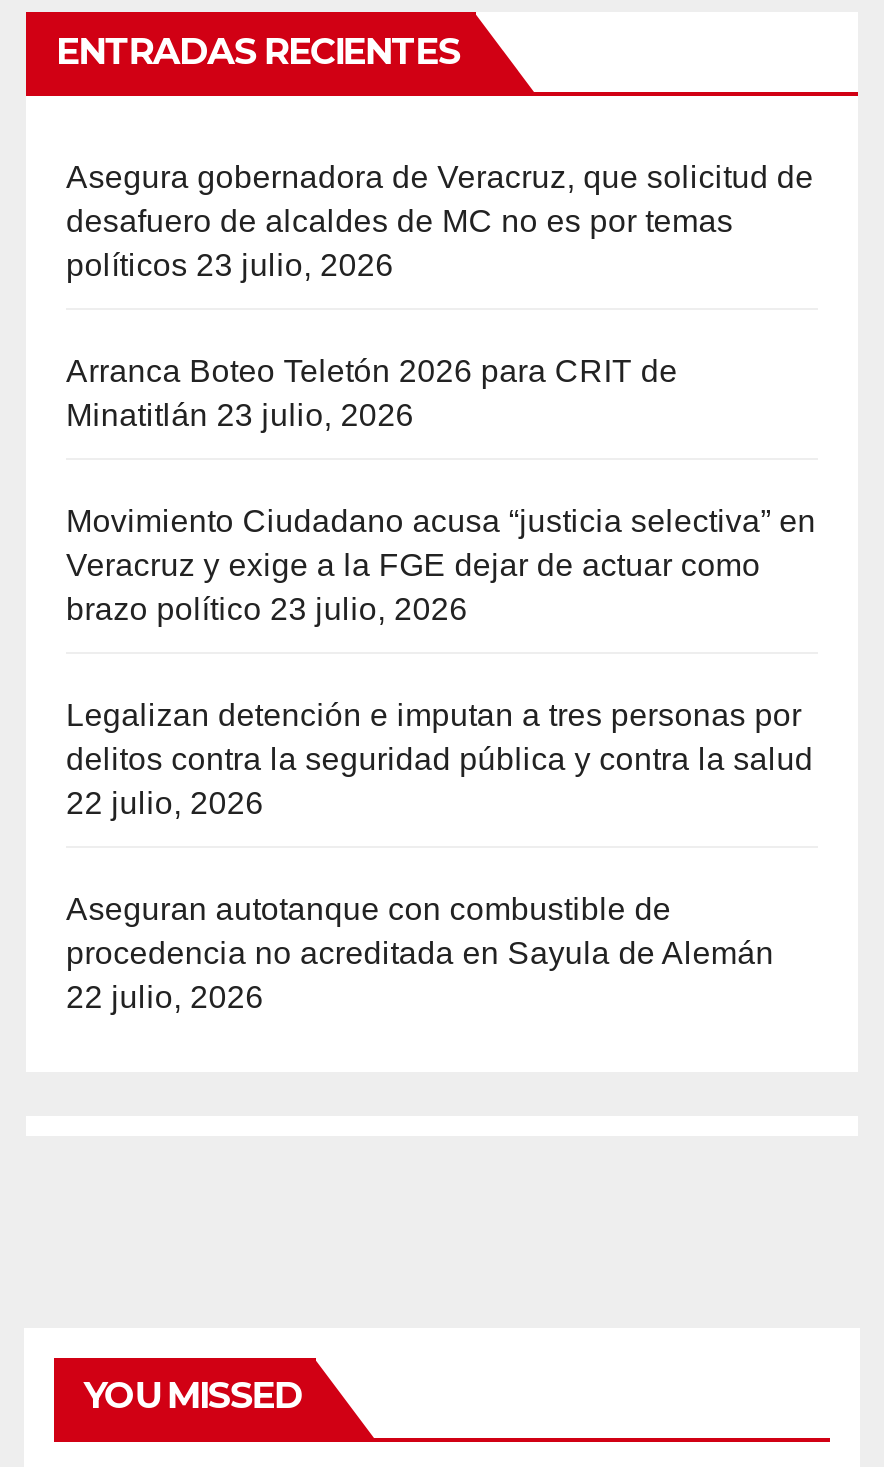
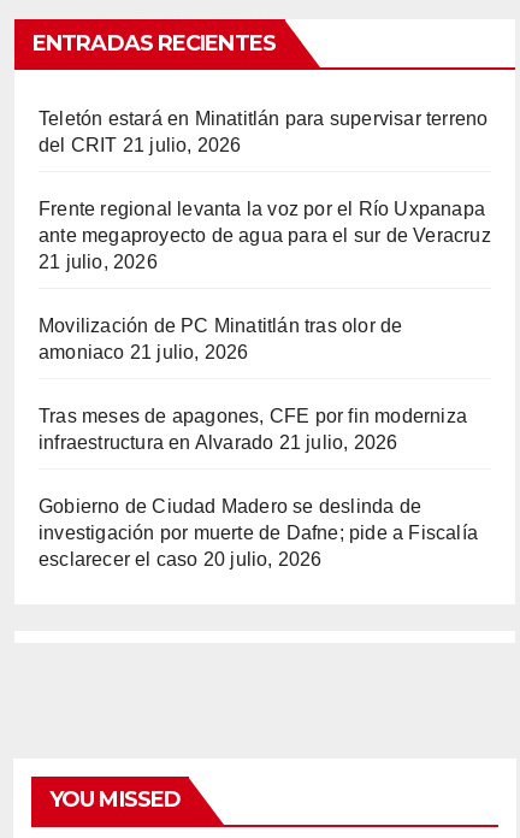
[66,160,814,282] Asegura gobernadora de Veracruz, que solicitud de | desafuero de alcaldes de MC no es por temas | políticos 23 julio, 2026 -> [39,108,488,155] Teletón estará en Minatitlán para supervisar terreno | del CRIT 21 julio, 2026
[66,354,678,432] Arranca Boteo Teletón 2026 para CRIT de | Minatitlán 23 julio, 2026 -> [39,199,491,272] Frente regional levanta la voz por el Río Uxpanapa | ante megaproyecto de agua para el sur de Veracruz | 21 julio, 2026
[66,504,816,626] Movimiento Ciudadano acusa “justicia selectiva” en | Veracruz y exige a la FGE dejar de actuar como | brazo político 23 julio, 2026 -> [39,316,403,363] Movilización de PC Minatitlán tras olor de | amoniaco 21 julio, 2026
[66,698,813,820] Legalizan detención e imputan a tres personas por | delitos contra la seguridad pública y contra la salud | 22 julio, 2026 -> [39,406,467,453] Tras meses de apagones, CFE por fin moderniza | infraestructura en Alvarado 21 julio, 2026
[66,892,774,1014] Aseguran autotanque con combustible de | procedencia no acreditada en Sayula de Alemán | 22 julio, 2026 -> [39,496,478,570] Gobierno de Ciudad Madero se deslinda de | investigación por muerte de Dafne; pide a Fiscalía | esclarecer el caso 20 julio, 2026

